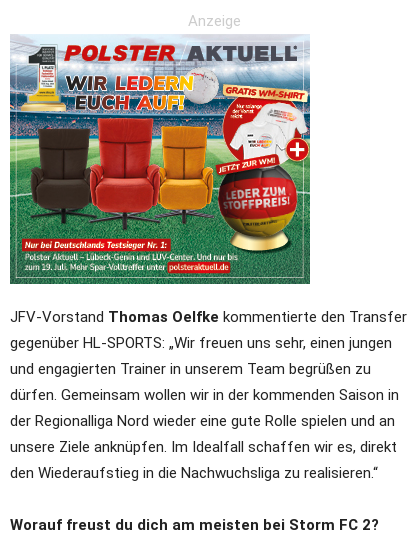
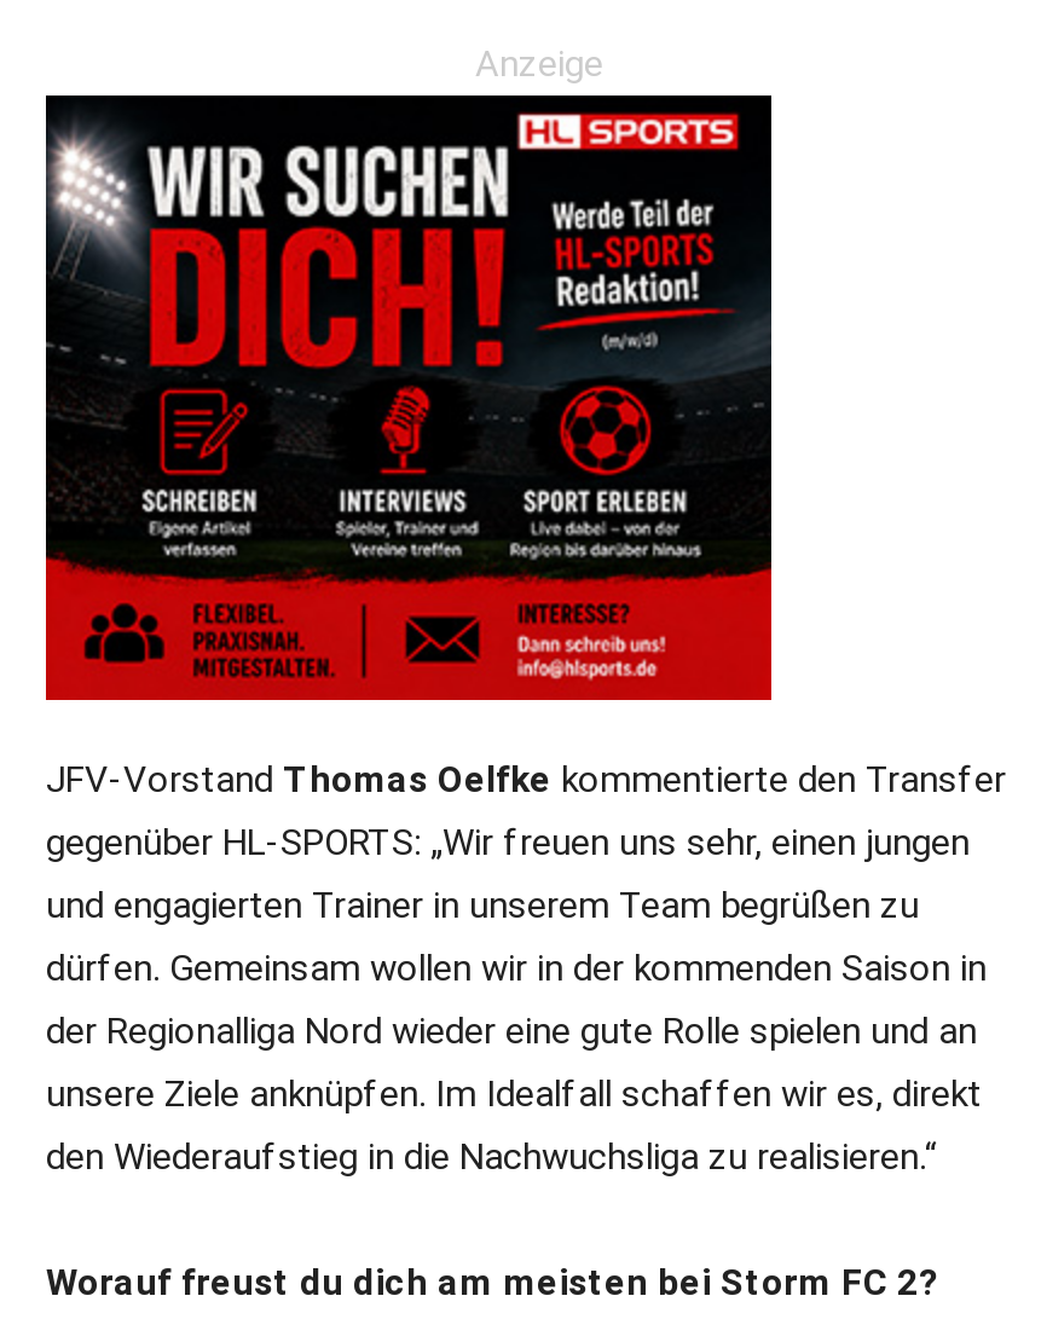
[9,34,311,285] [image] -> [44,93,774,702] [image]

